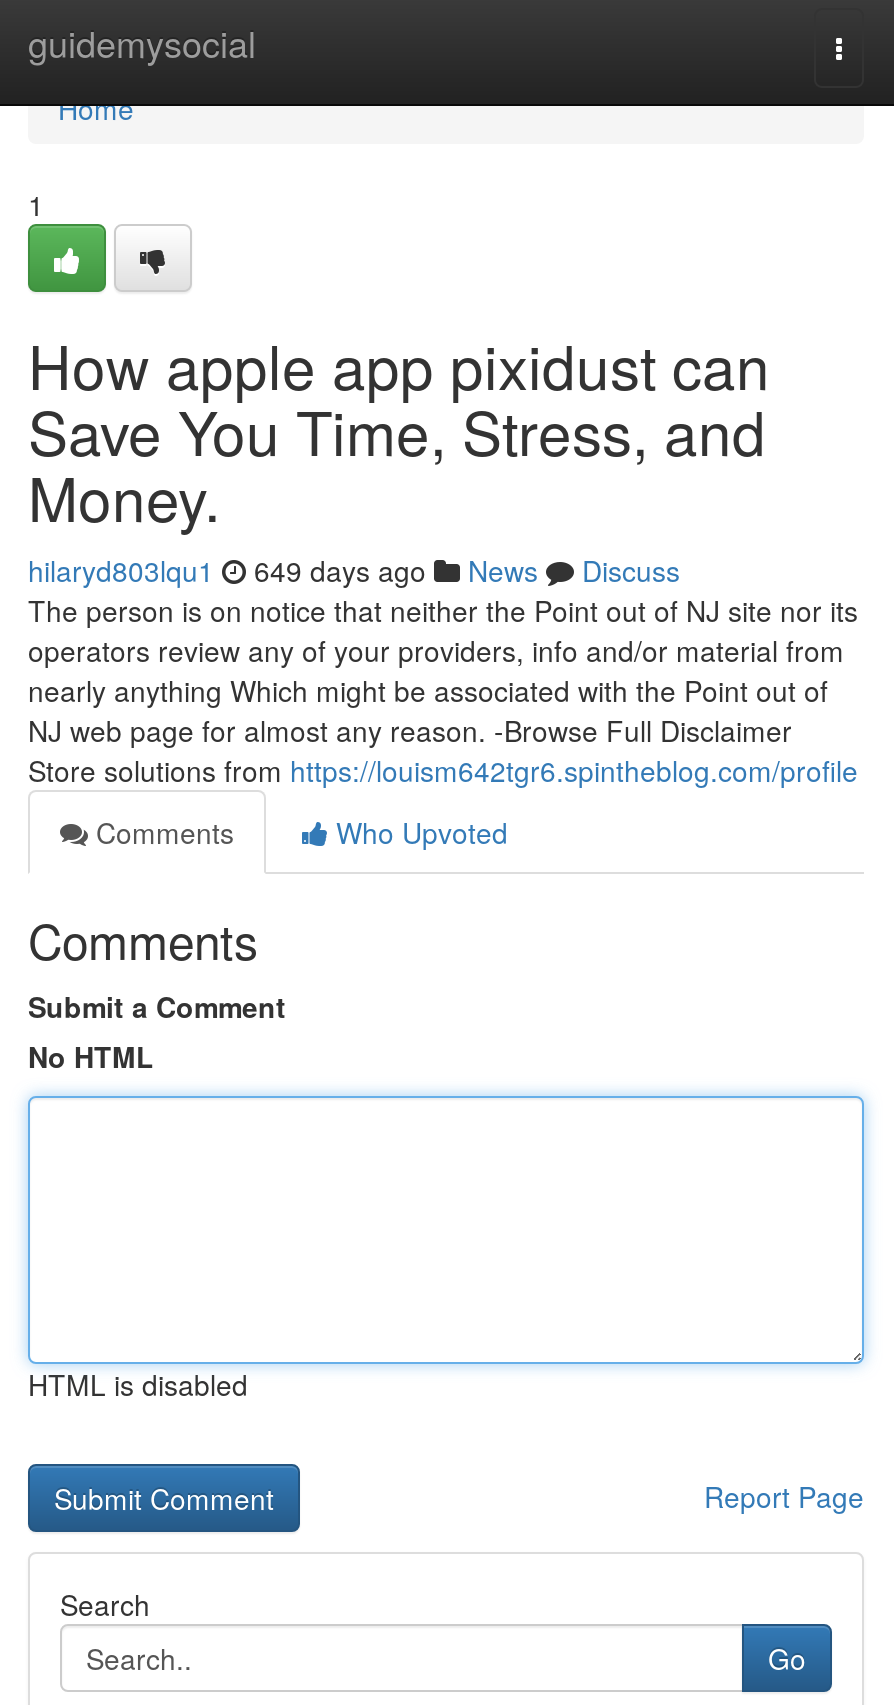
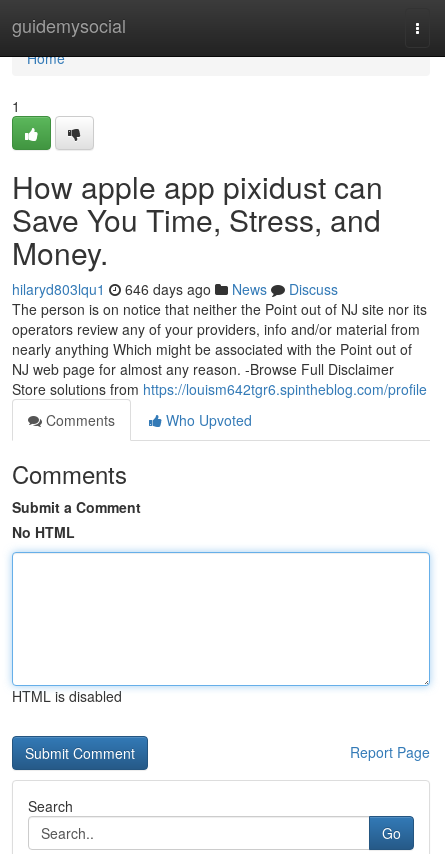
[28,550,680,590] hilaryd803lqu1 649 days ago News Discuss -> [12,279,338,299] hilaryd803lqu1 646 days ago News Discuss

